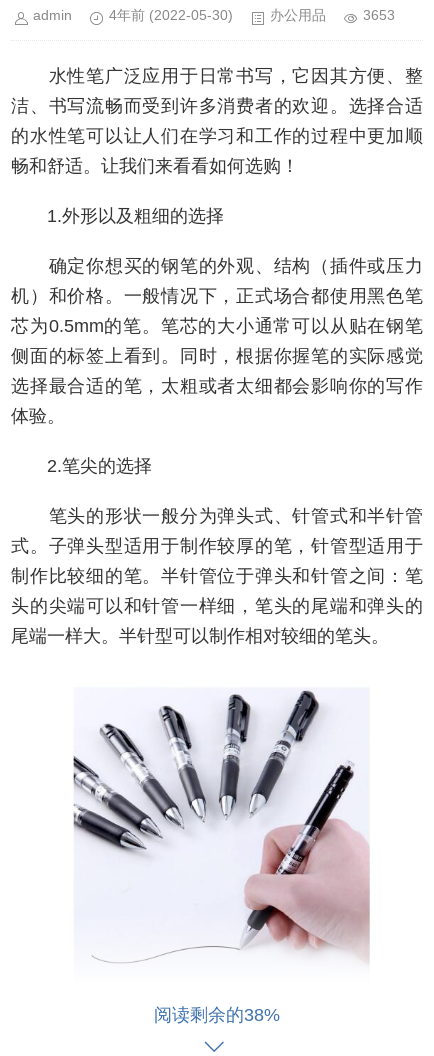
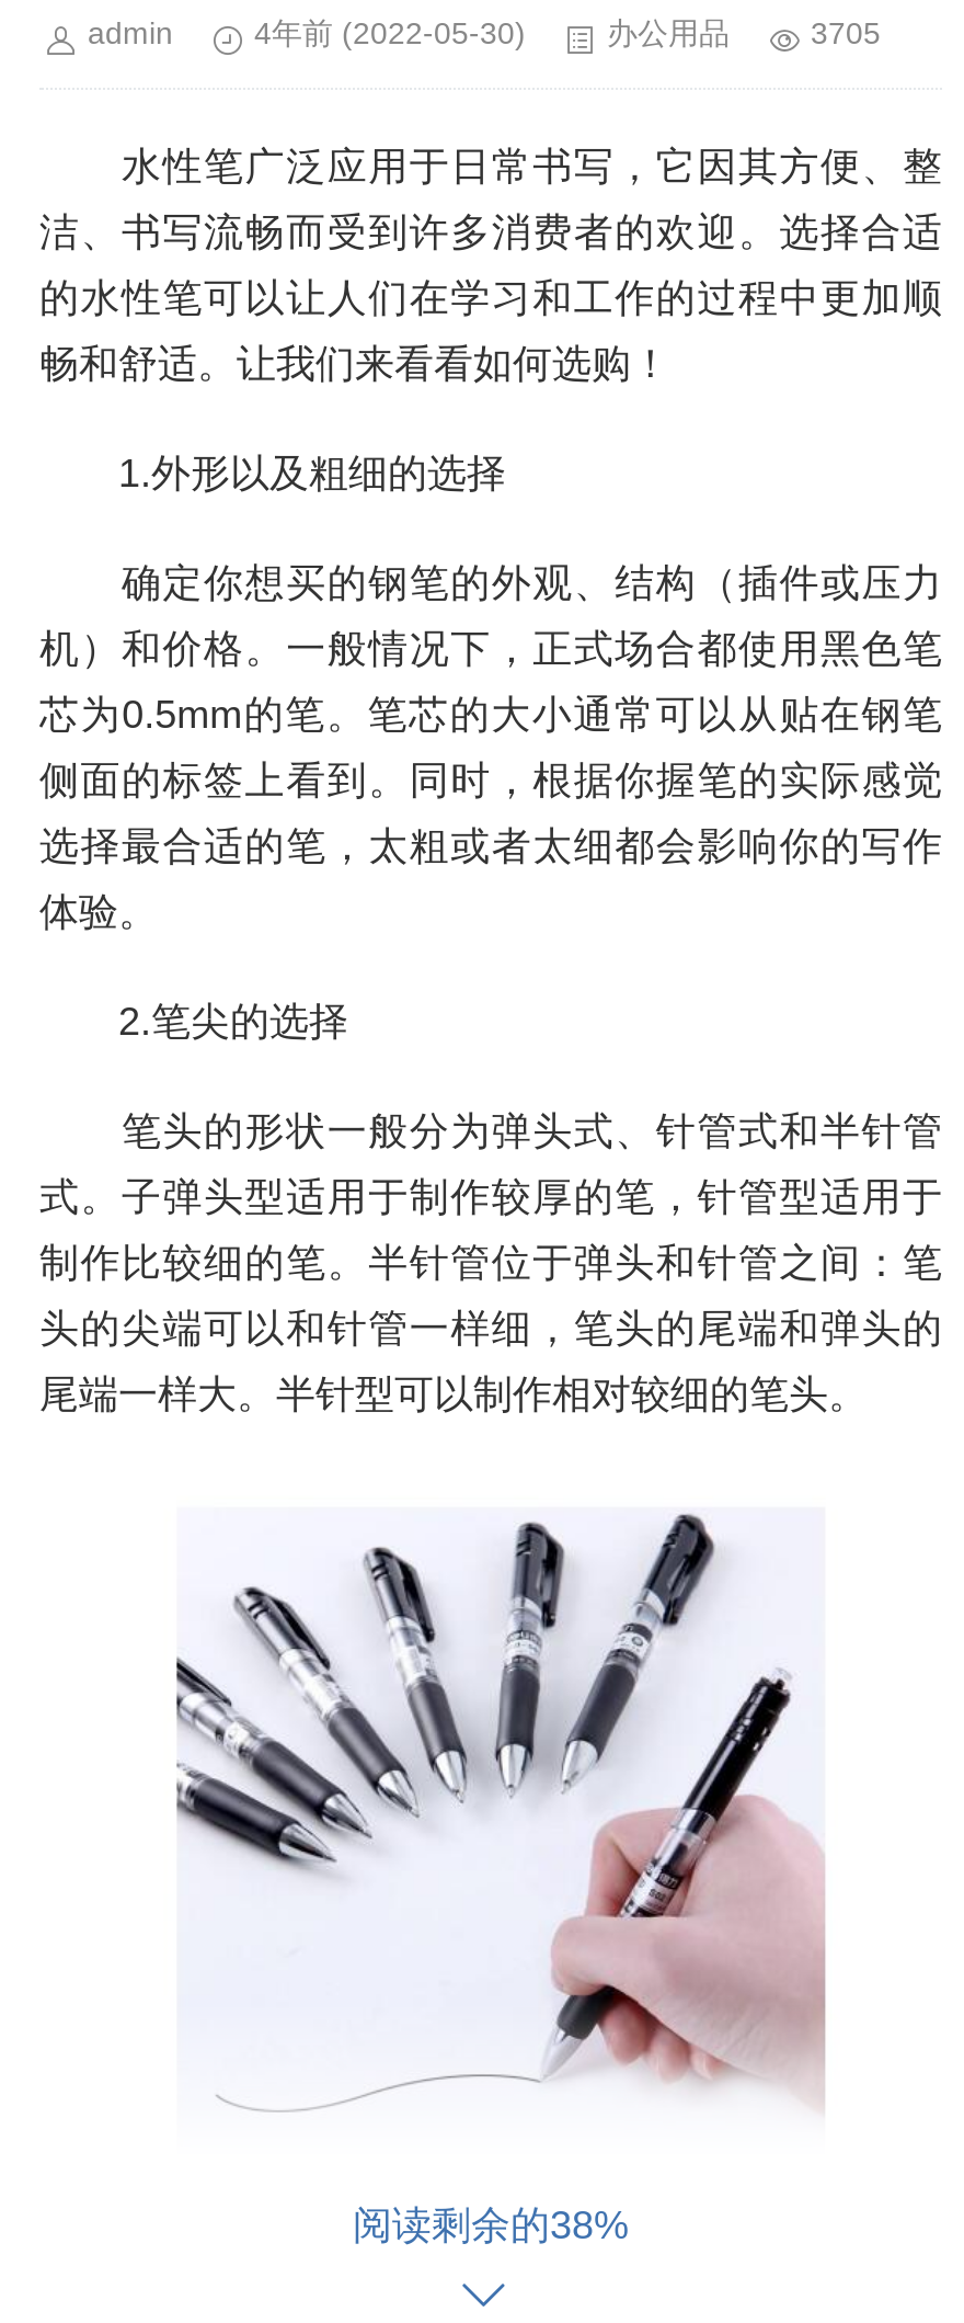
[363,7,395,23] 3653 -> [811,15,881,50] 3705

